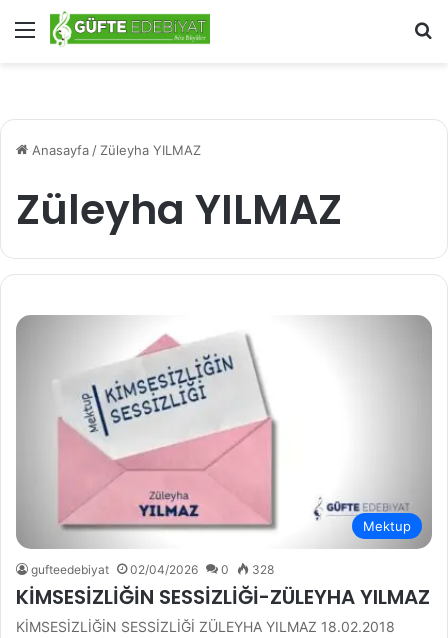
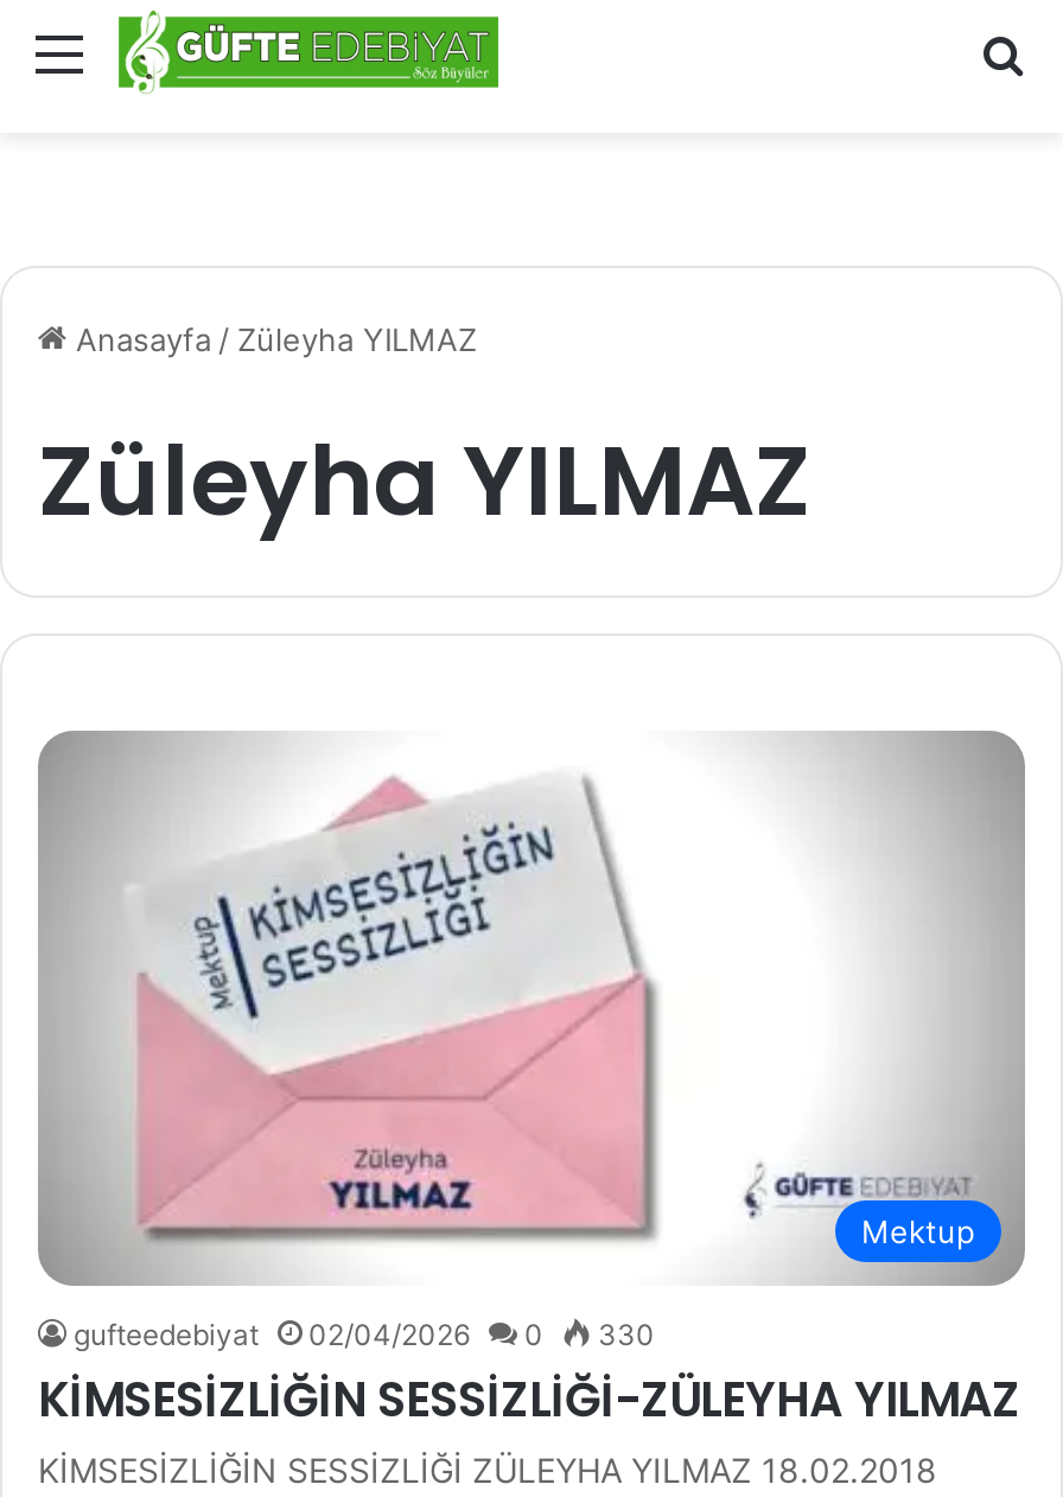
[31,562,274,577] gufteedebiyat 02/04/2026 0 328 -> [74,1318,655,1353] gufteedebiyat 02/04/2026 0 330

